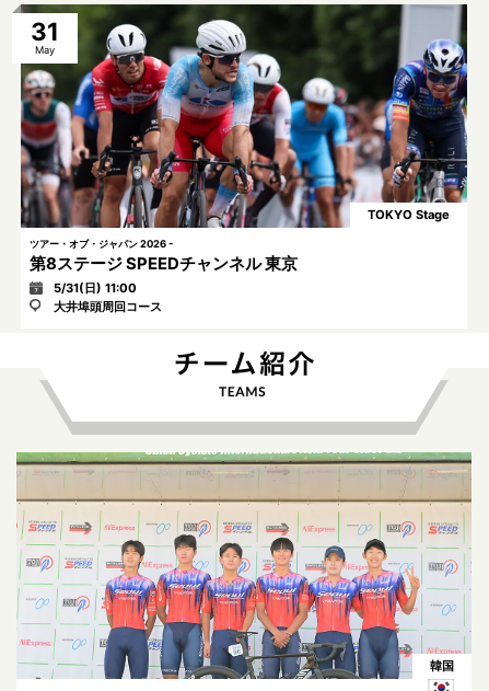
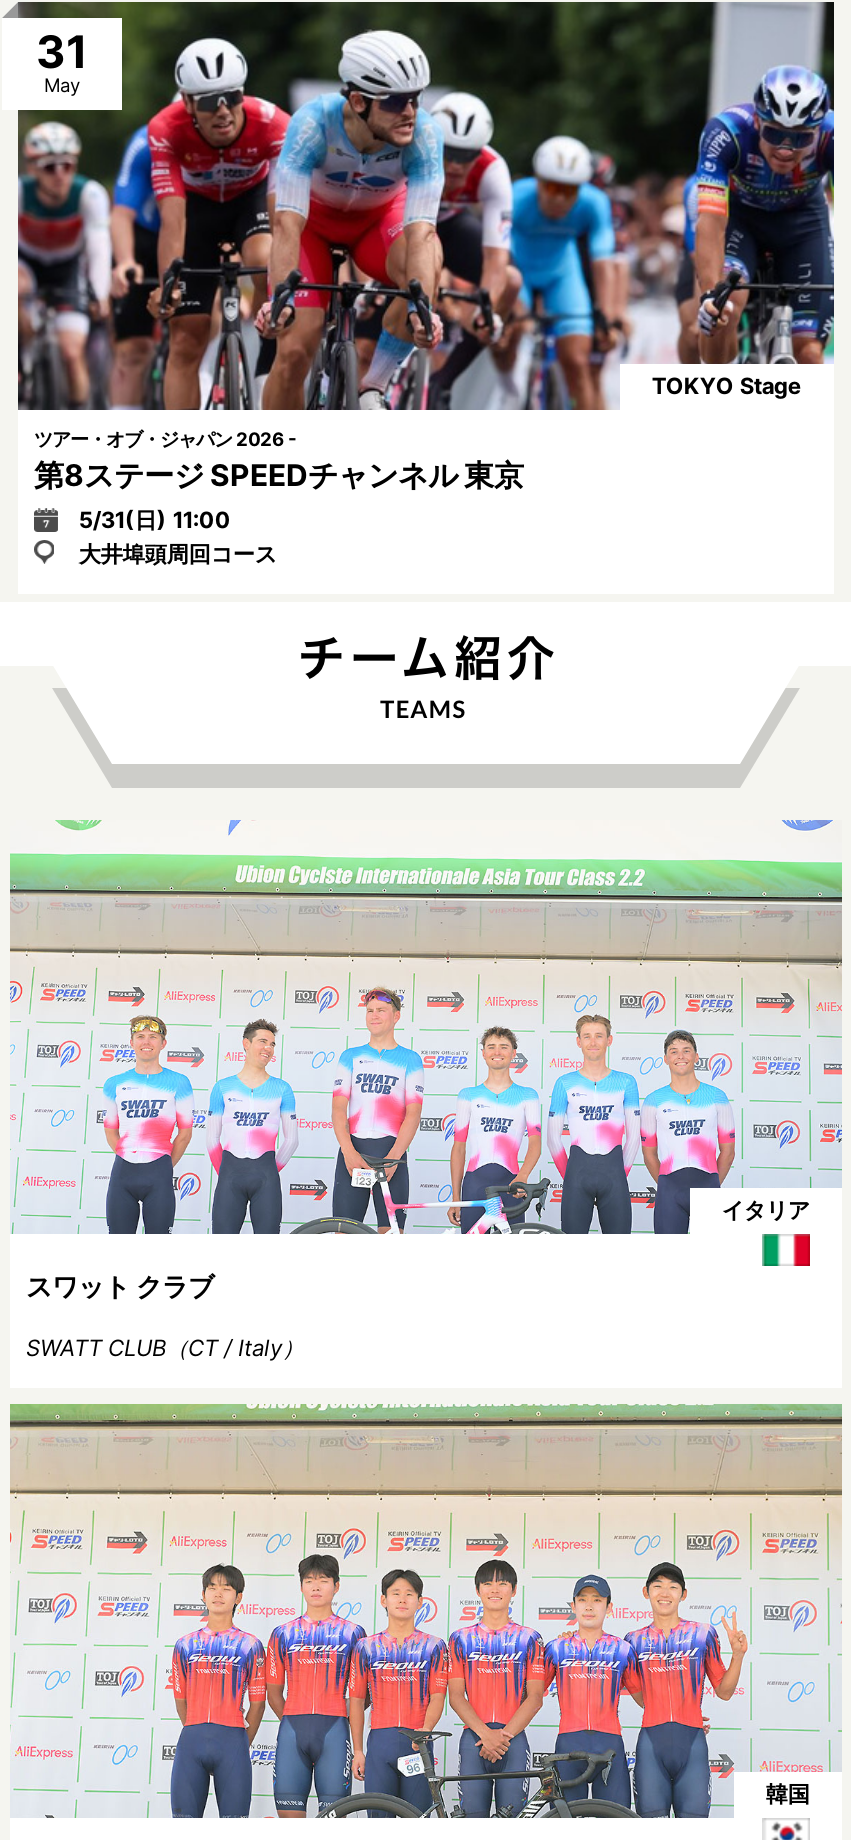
none -> [10,820,842,1363] [image] | イタリア | スワット クラブ | SWATT CLUB（CT / Italy）

